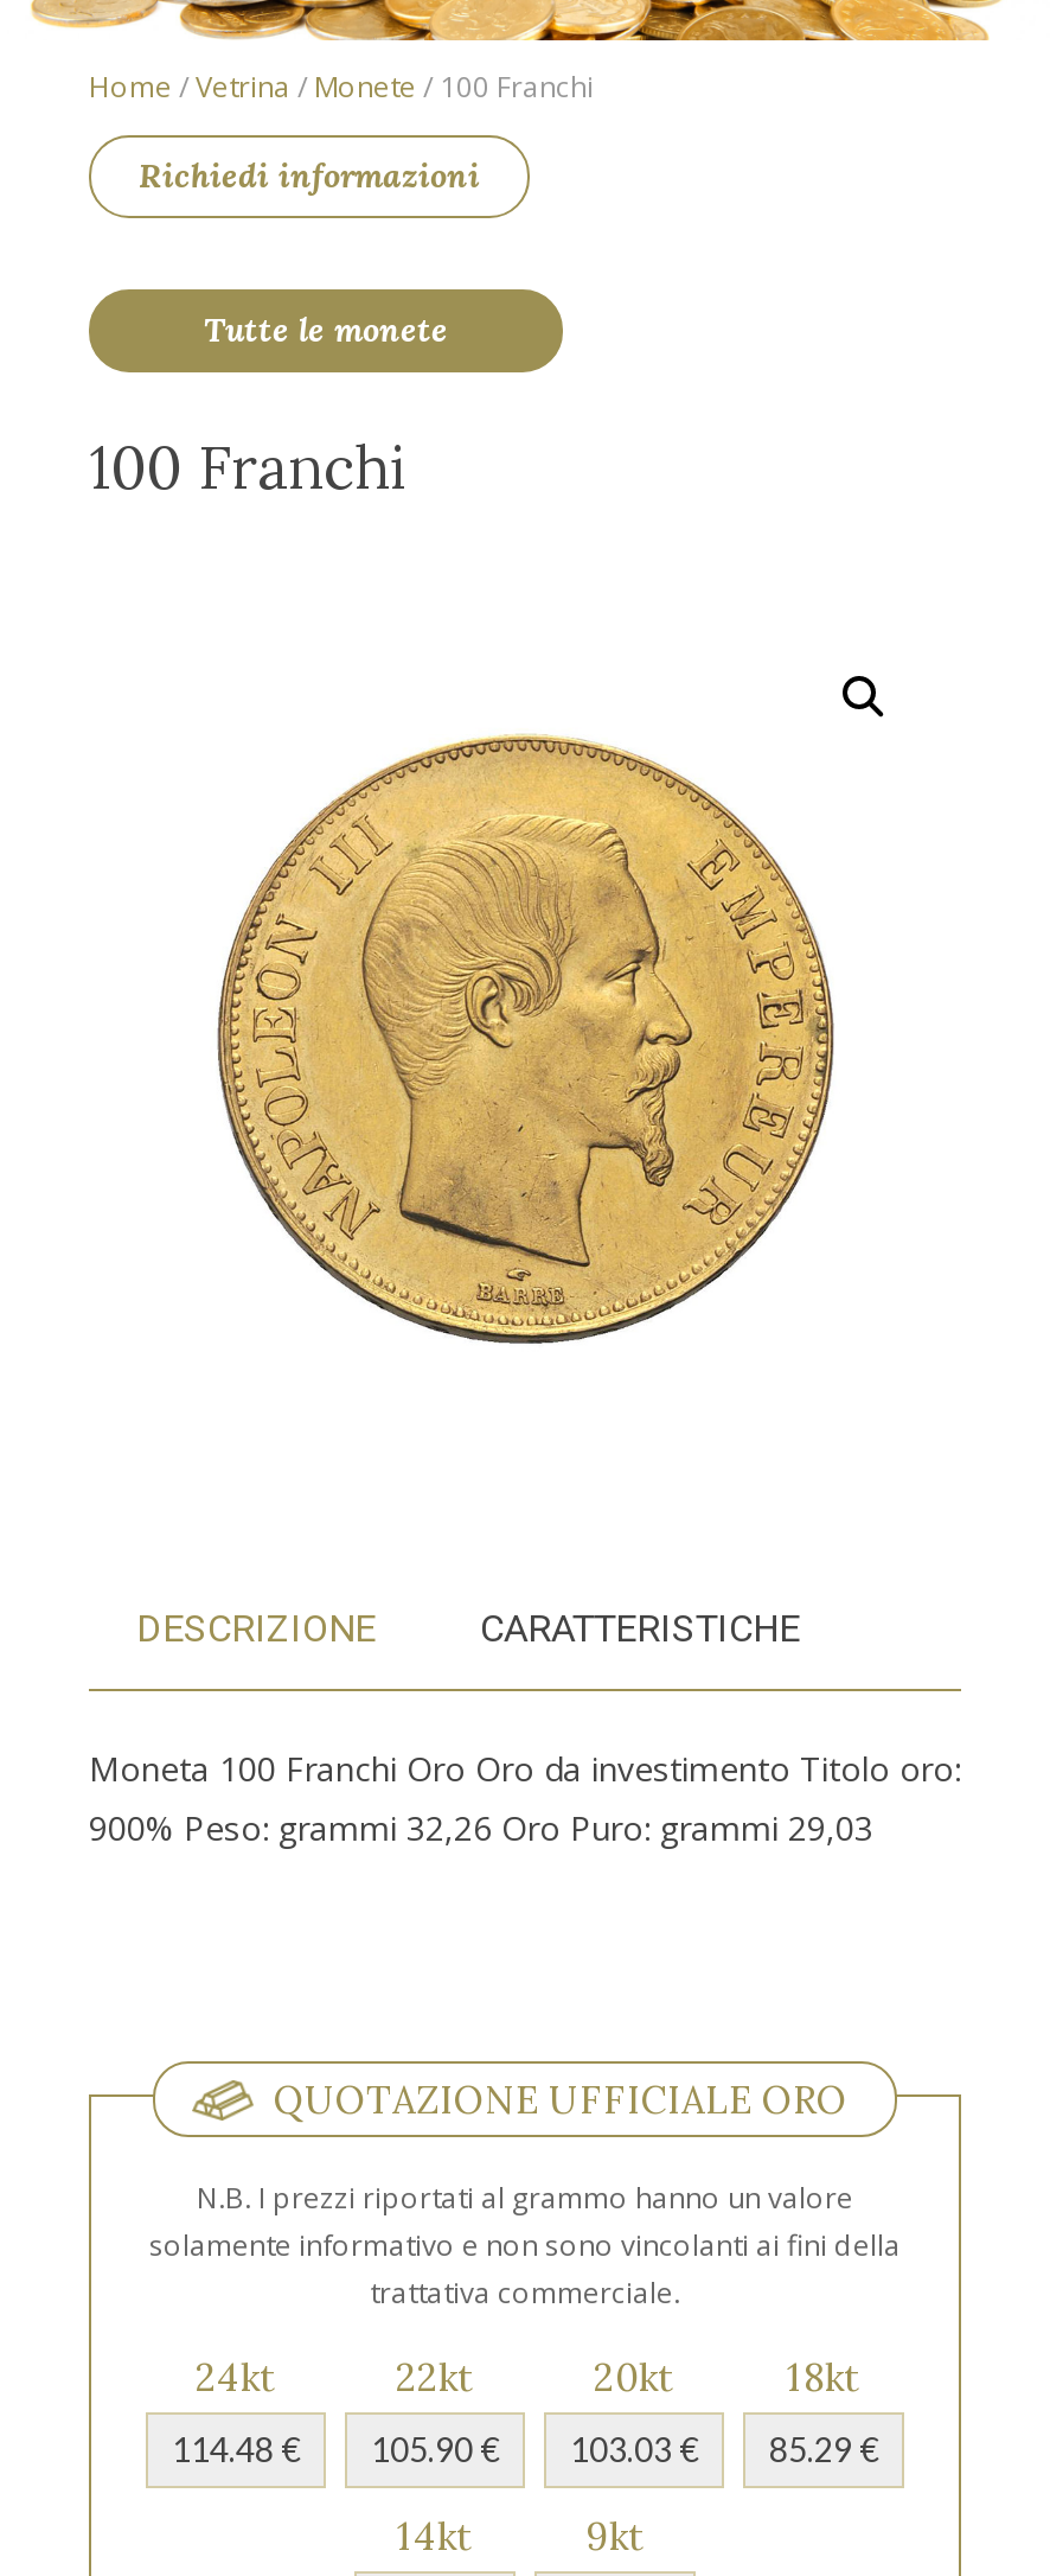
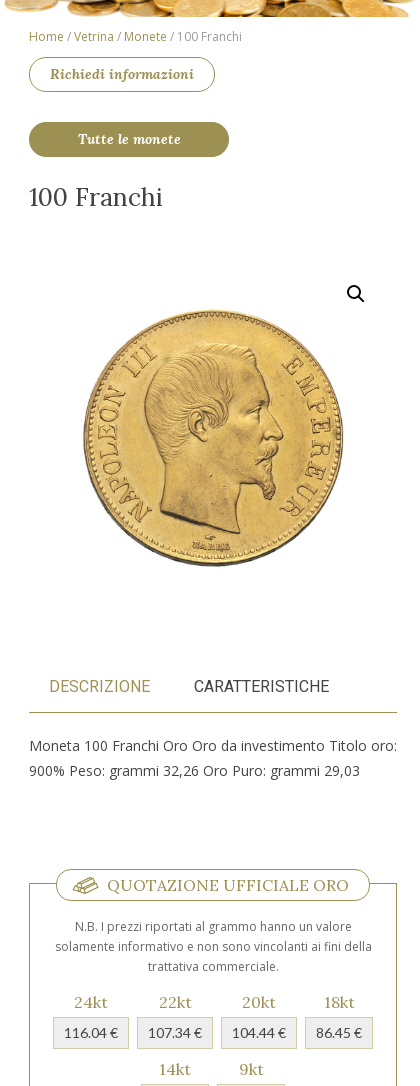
[172,2429,300,2469] 114.48 € -> [64,1024,118,1041] 116.04 €
[371,2429,499,2469] 105.90 € -> [148,1024,202,1041] 107.34 €
[570,2429,698,2469] 103.03 € -> [232,1024,286,1041] 104.44 €
[769,2429,878,2469] 85.29 € -> [316,1024,362,1041] 86.45 €

